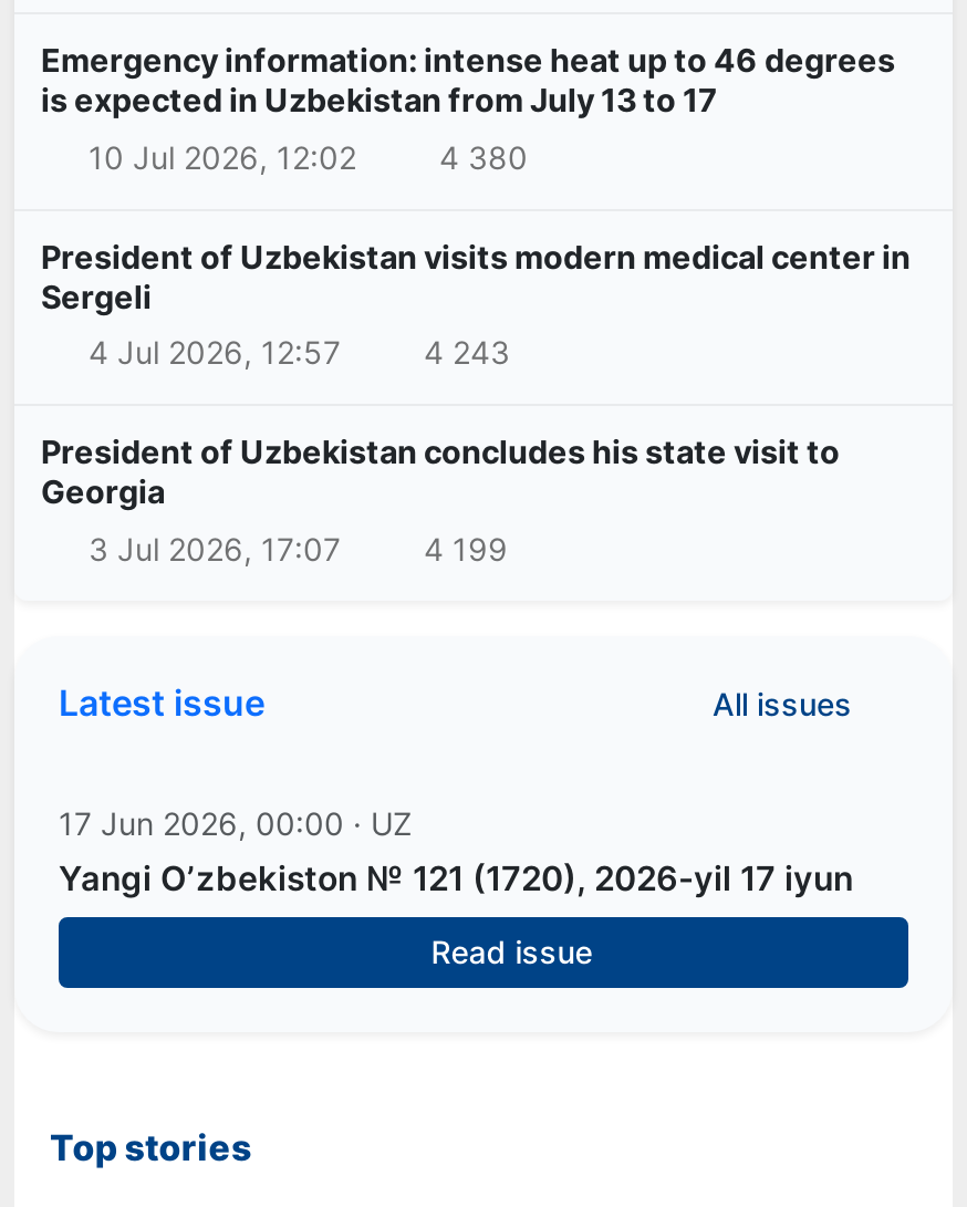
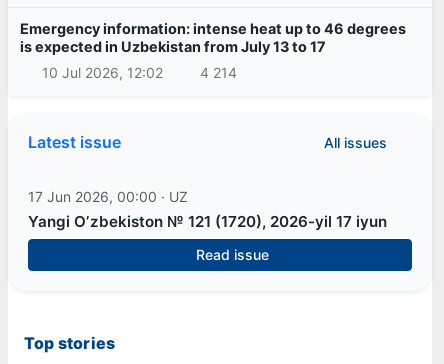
[41,138,911,568] 4 380 | President of Uzbekistan visits modern medical center in | Sergeli | 4 Jul 2026, 12:57 | 4 243 | President of Uzbekistan concludes his state visit to | Georgia | 3 Jul 2026, 17:07 | 4 199 -> [200,64,237,81] 4 214

